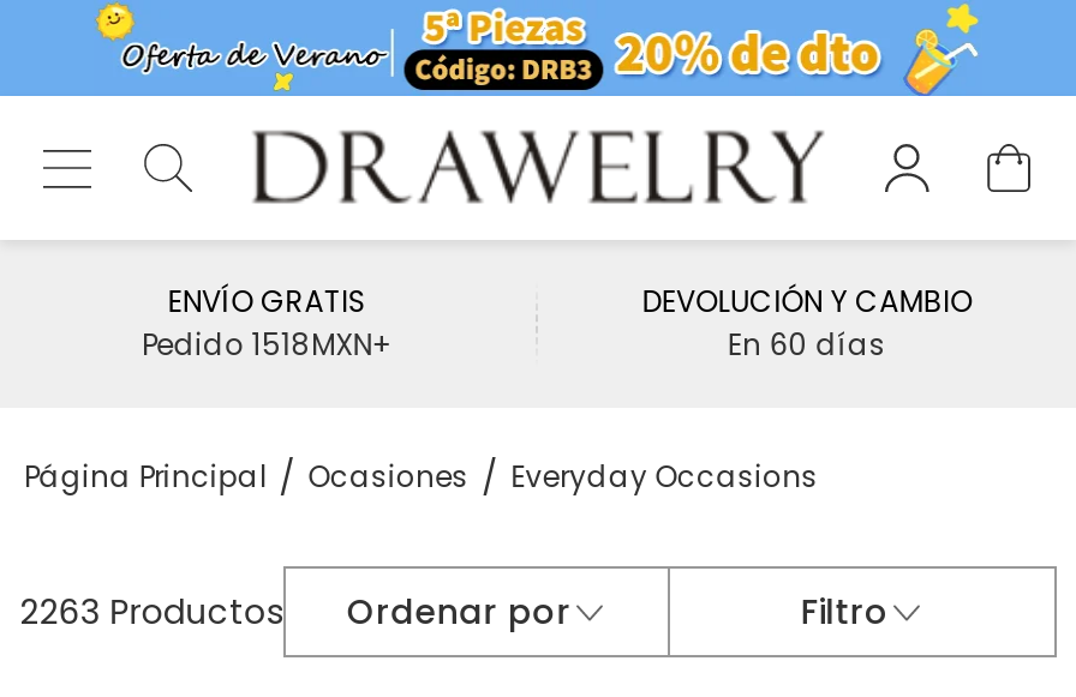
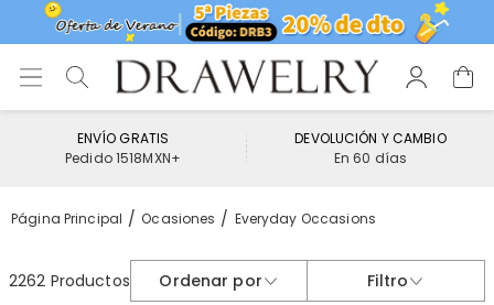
[19,587,571,635] 2263 Productos Ordenar por -> [9,269,262,291] 2262 Productos Ordenar por

